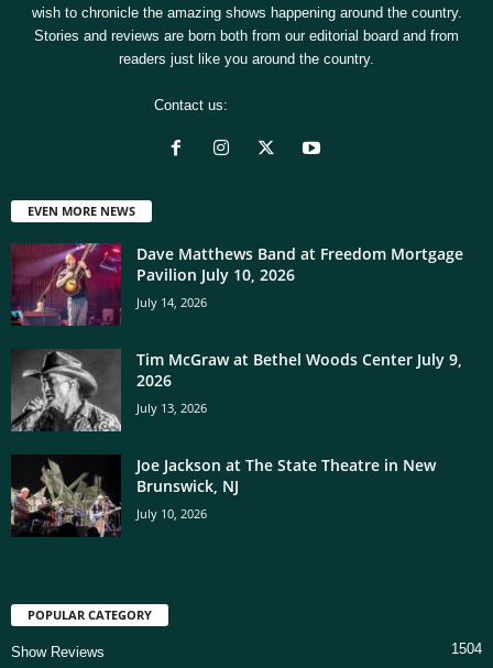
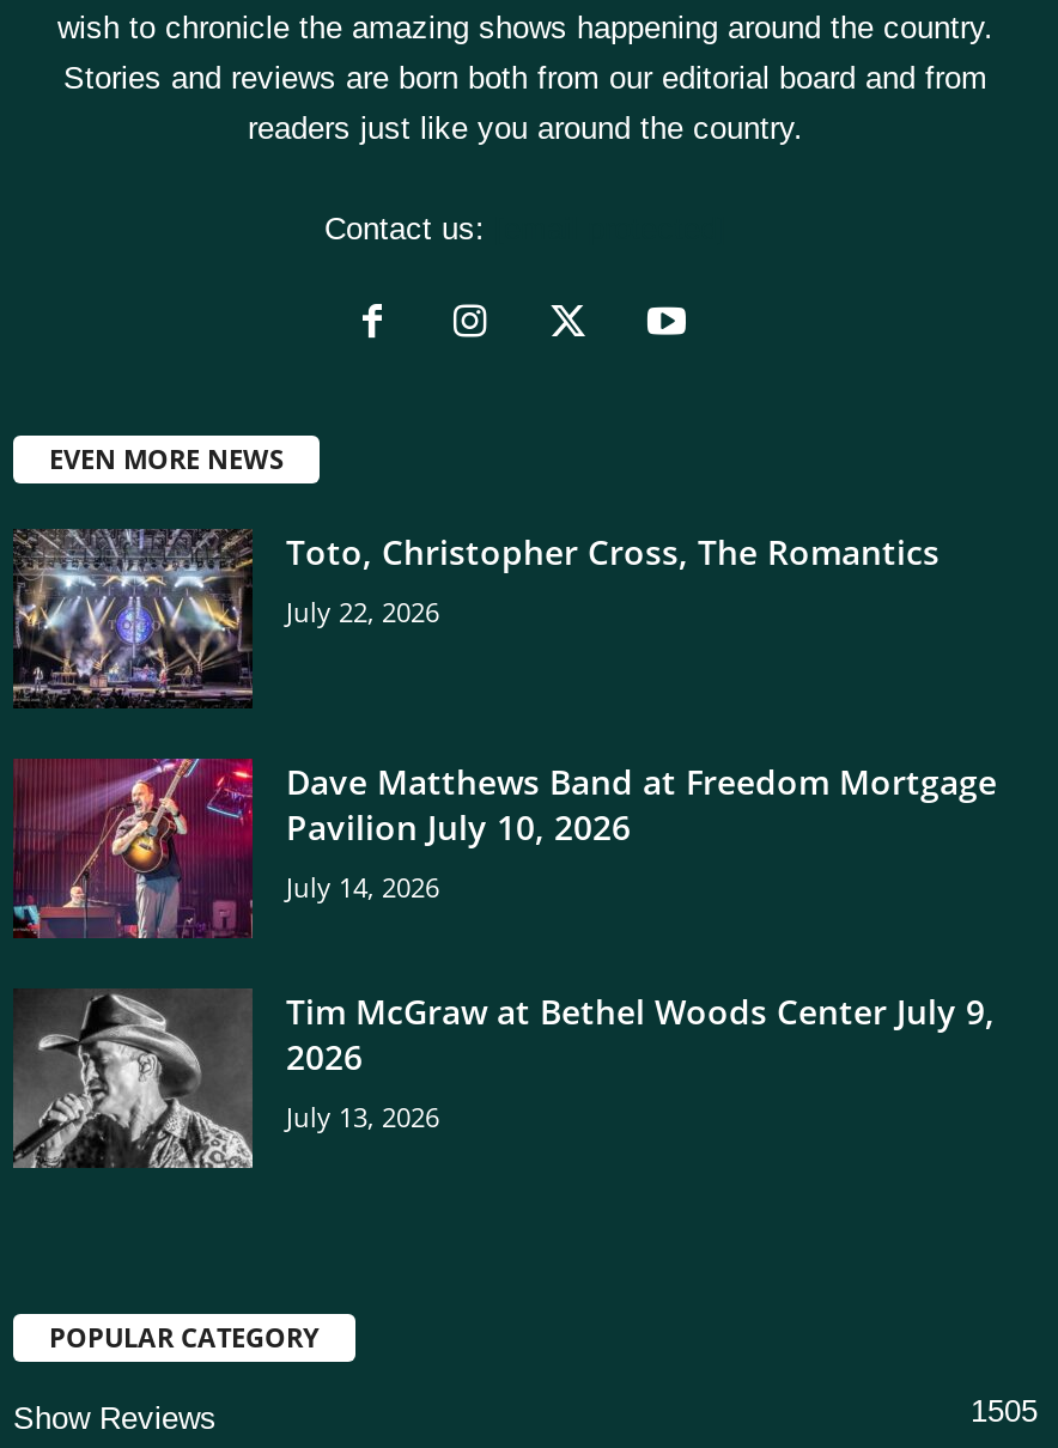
none -> [13,529,940,708] [image] | Toto, Christopher Cross, The Romantics | July 22, 2026
moved [10,241,463,416] -> [11,754,997,1135]: [image] | Dave Matthews Band at Freedom Mortgage | Pavilion July 10, 2026 | July 14, 2026 | Tim McGraw at Bethel Woods Center July 9, | 2026 | July 13, 2026
[11,455,436,537] [image] | Joe Jackson at The State Theatre in New | Brunswick, NJ | July 10, 2026 -> none
[451,641,482,657] 1504 -> [971,1393,1038,1429] 1505

